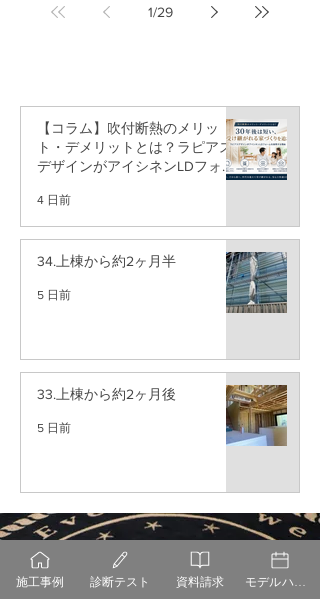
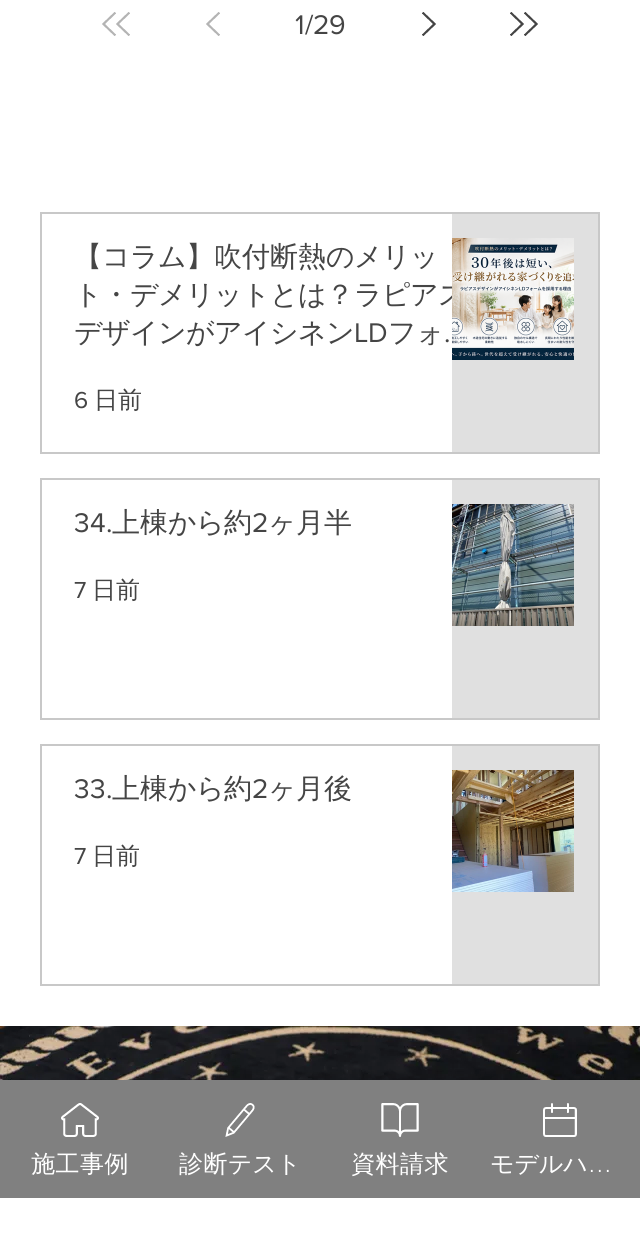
[37,193,71,207] 4 日前 -> [74,387,142,415] 6 日前
[37,288,71,302] 5 日前 -> [74,577,140,605] 7 日前
[37,421,71,435] 5 日前 -> [74,843,140,871] 7 日前

